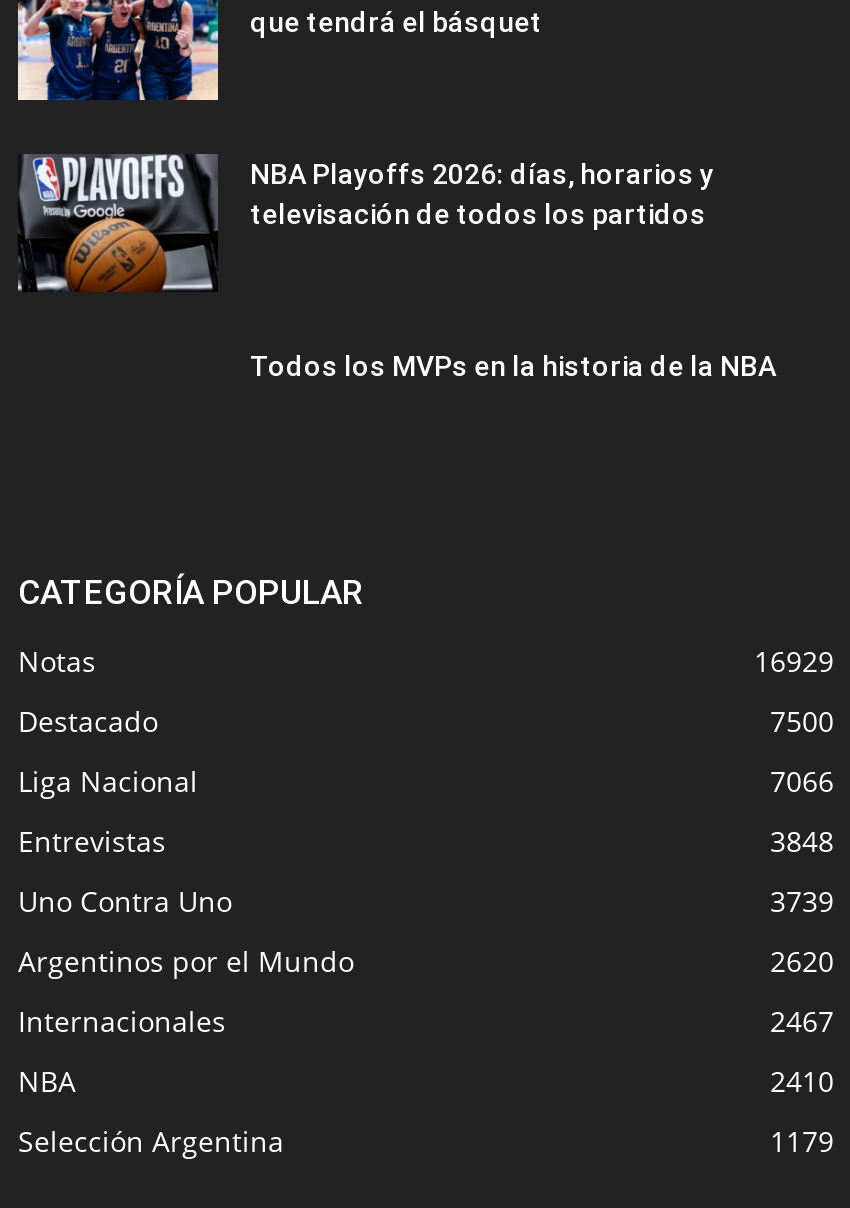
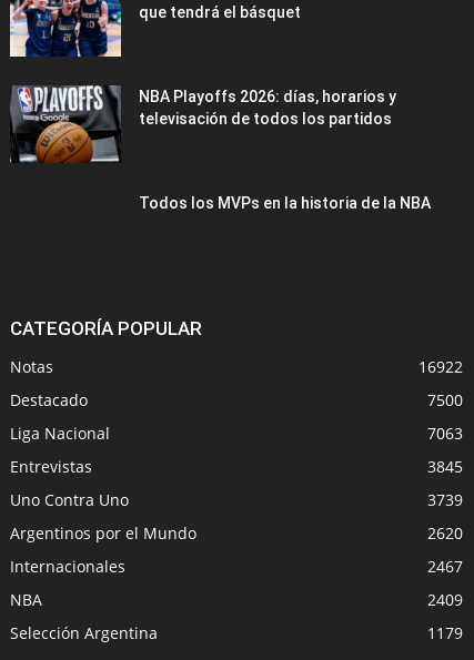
[754,641,834,679] 16929 -> [418,356,463,377] 16922
[770,761,834,799] 7066 -> [427,422,463,443] 7063
[770,821,834,859] 3848 -> [427,455,463,477] 3845
[770,1061,834,1099] 2410 -> [427,589,463,610] 2409

